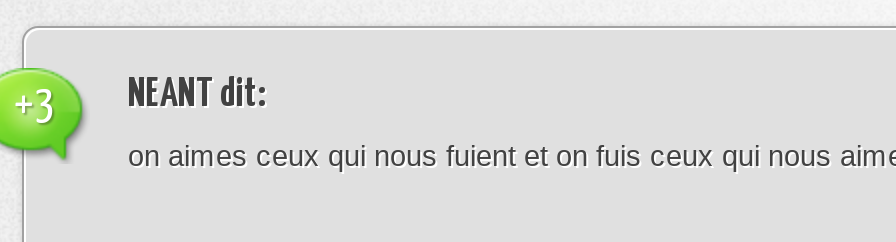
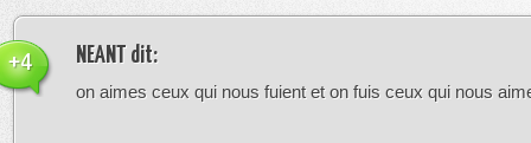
[14,76,266,128] +3 NEANT dit: -> [8,45,158,76] +4 NEANT dit:

